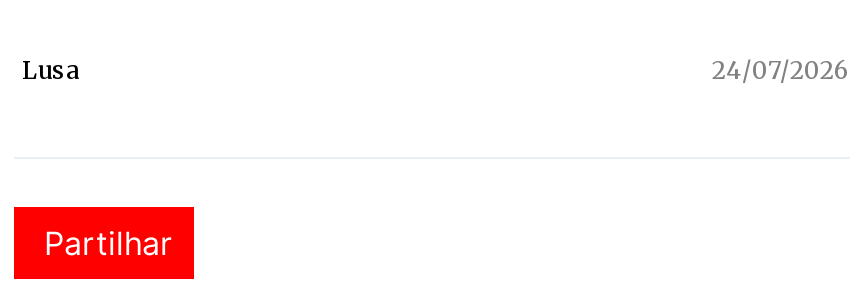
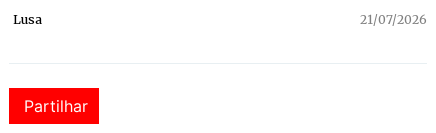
[712,56,850,86] 24/07/2026 -> [360,12,427,27] 21/07/2026

